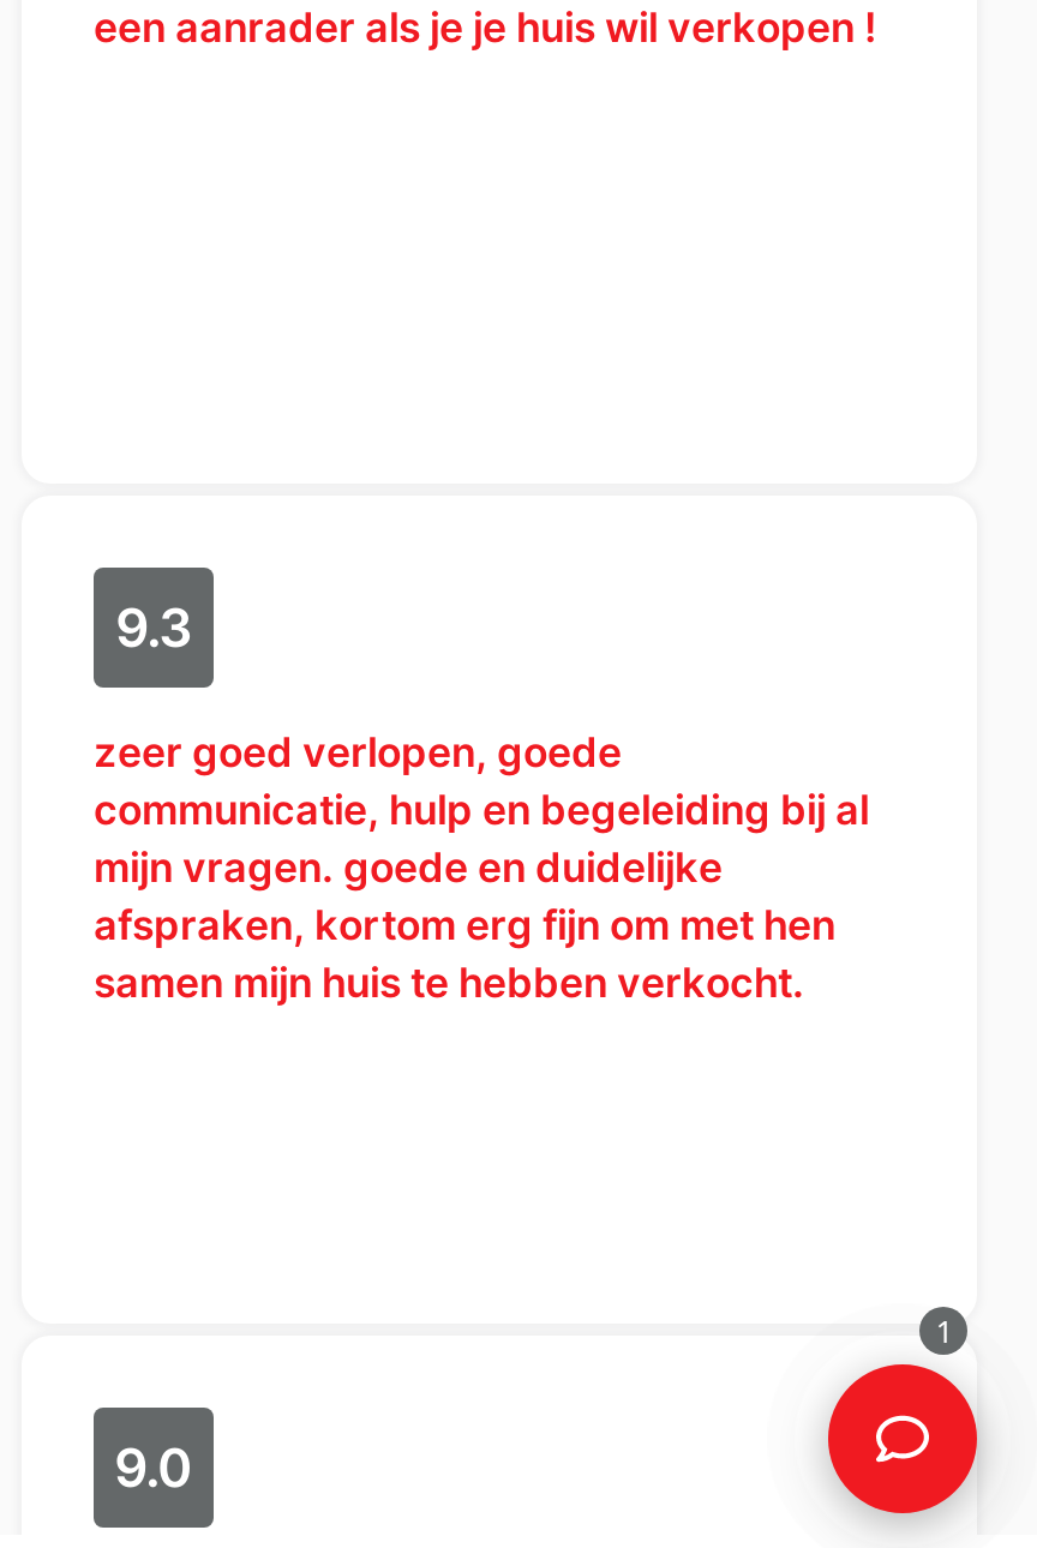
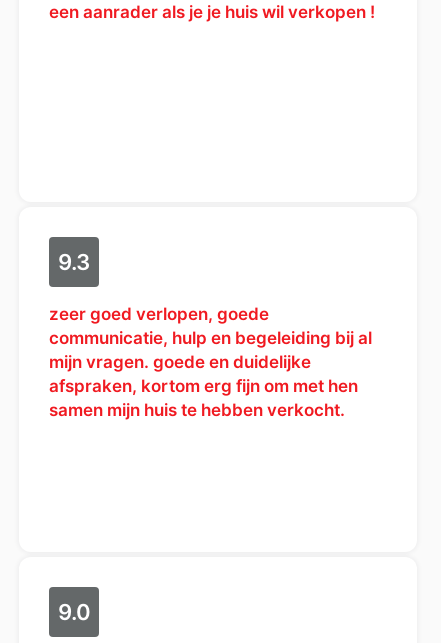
[935,1308,952,1352] 1 -> none
[821,1361,982,1531] [image] -> none

